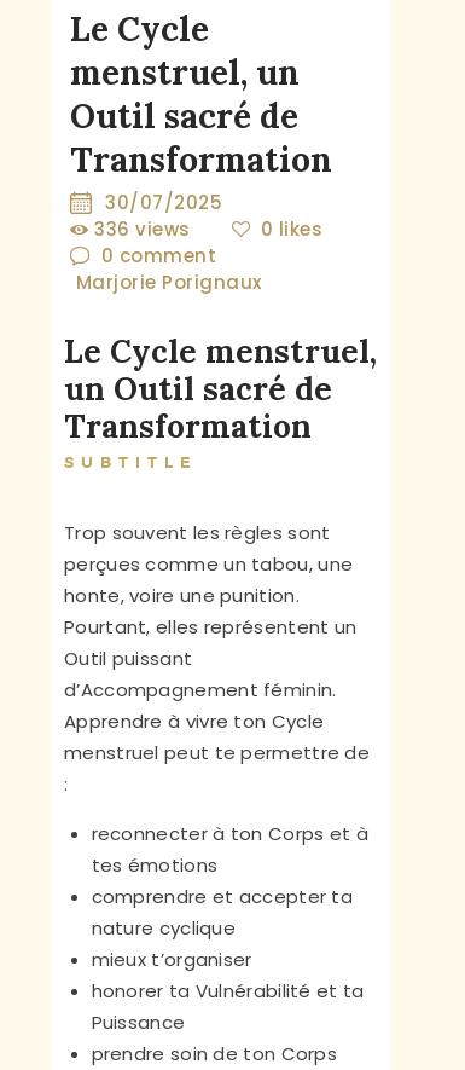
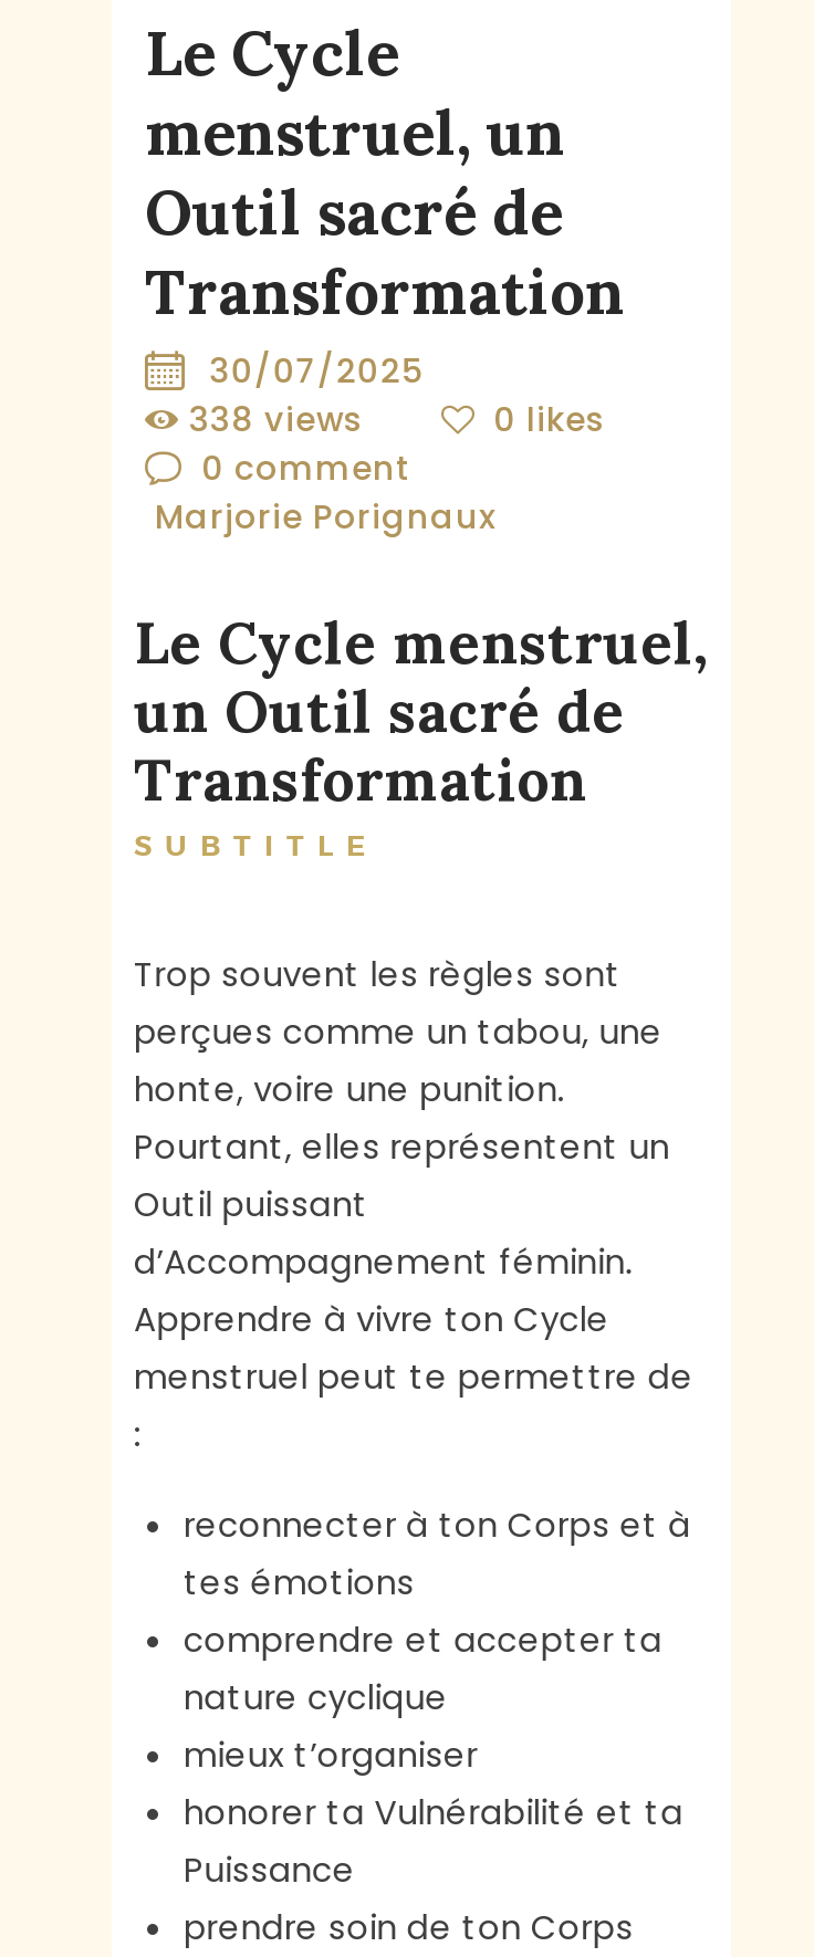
[94,216,190,242] 336 views -> [189,396,365,442] 338 views

